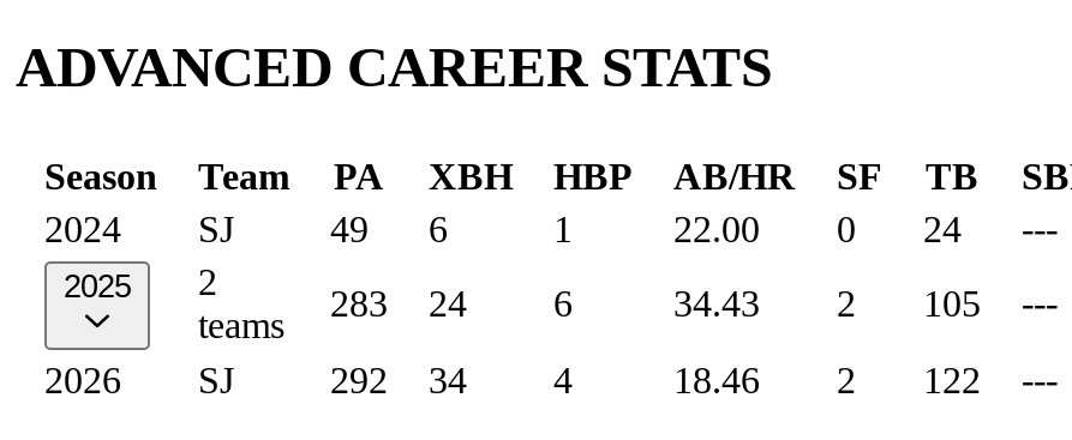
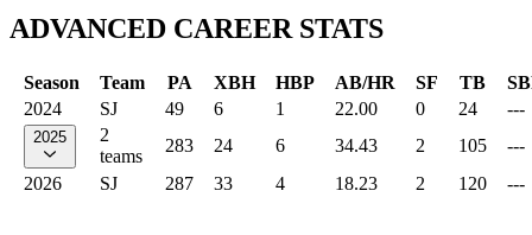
[330,359,388,399] 292 -> [165,173,194,193] 287
[429,359,467,399] 34 -> [214,173,233,193] 33
[673,359,760,399] 18.46 -> [335,173,378,193] 18.23
[923,359,981,399] 122 -> [458,173,487,193] 120

